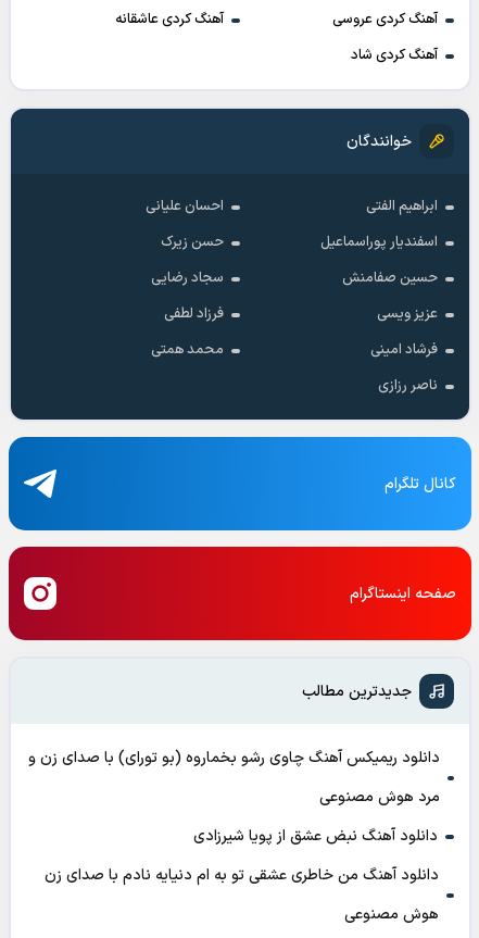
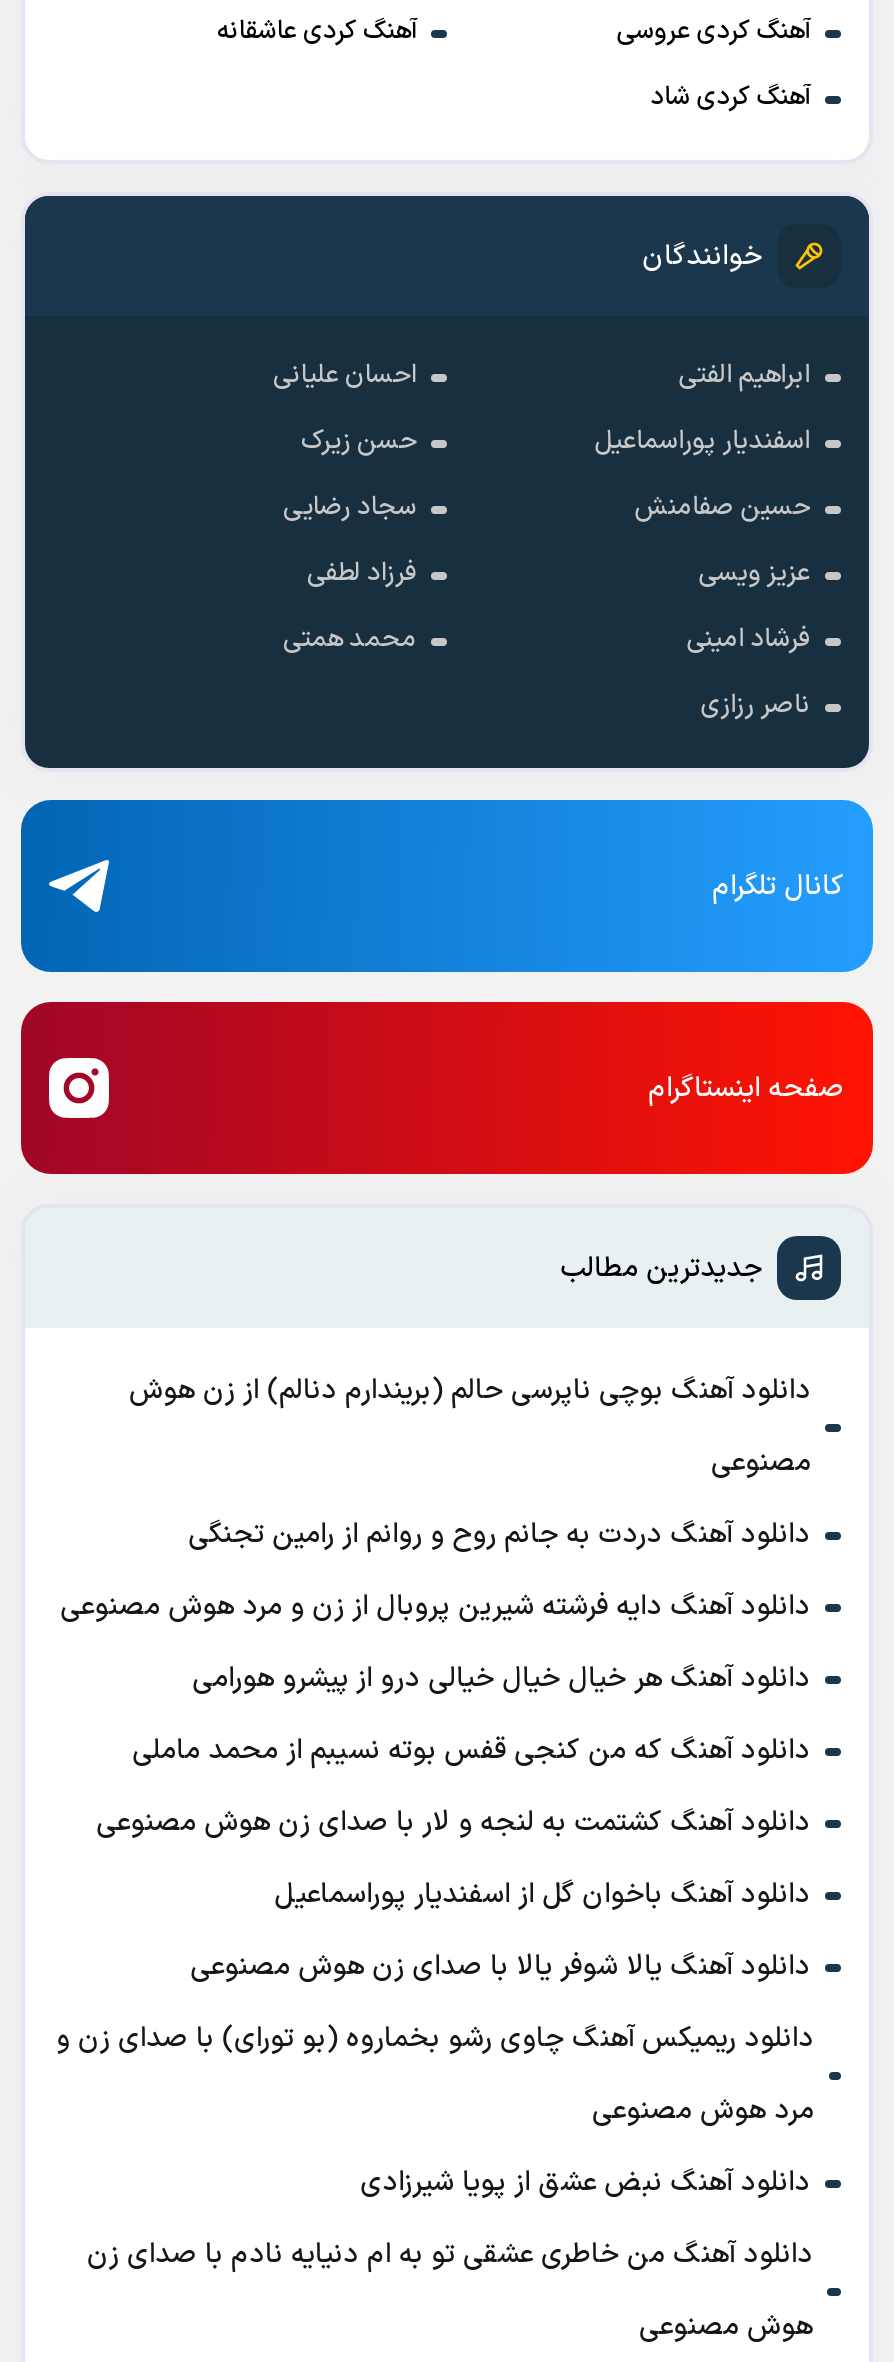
none -> [61,1370,811,1988] دانلود آهنگ بوچی ناپرسی حالم (بریندارم دنالم) از زن هوش | مصنوعی | دانلود آهنگ دردت به جانم روح و روانم از رامین تجنگی | دانلود آهنگ دایه فرشته شیرین پروبال از زن و مرد هوش مصنوعی | دانلود آهنگ هر خیال خیال خیالی درو از پیشرو هورامی | دانلود آهنگ که من کنجی قفس بوته نسیبم از محمد ماملی | دانلود آهنگ کشتمت به لنجه و لار با صدای زن هوش مصنوعی | دانلود آهنگ باخوان گل از اسفندیار پوراسماعیل | دانلود آهنگ یالا شوفر یالا با صدای زن هوش مصنوعی

